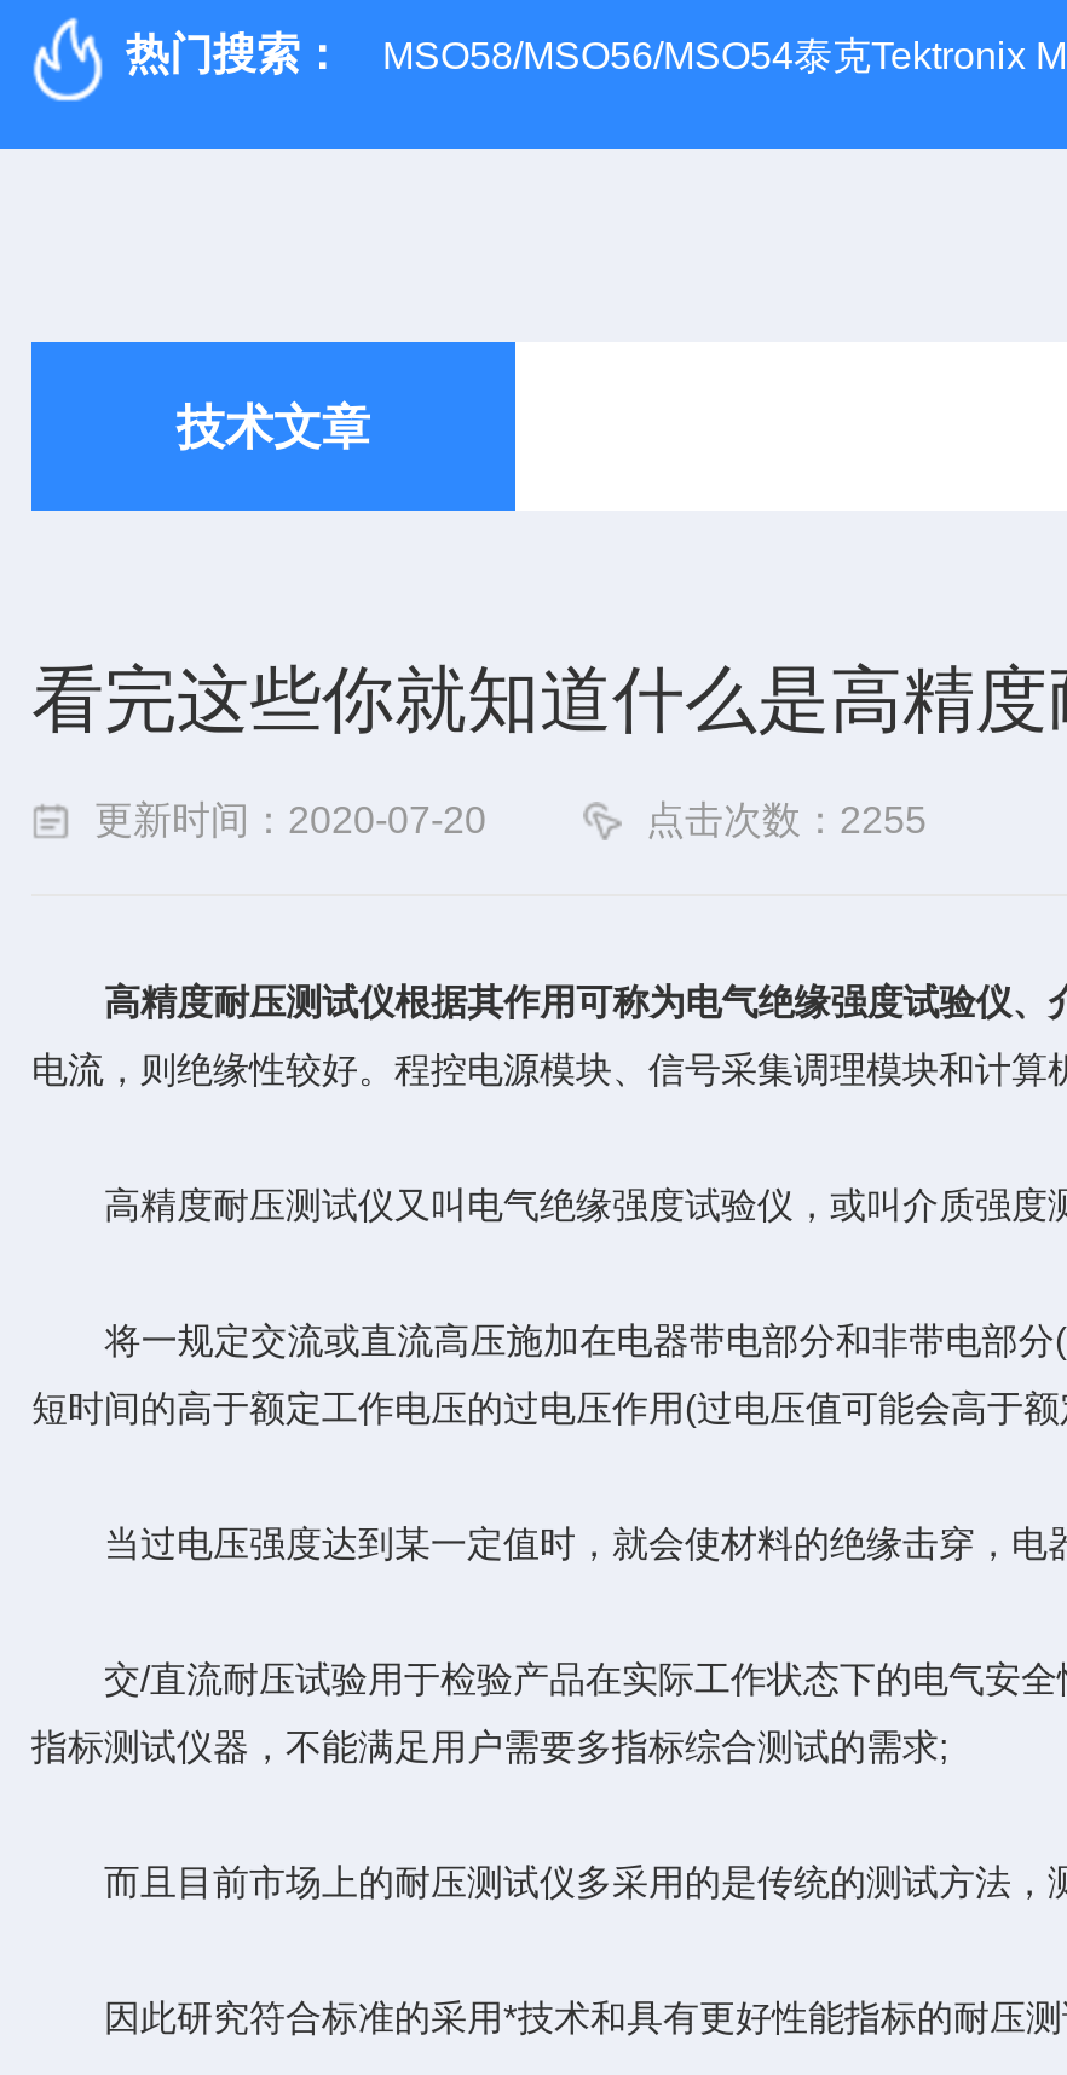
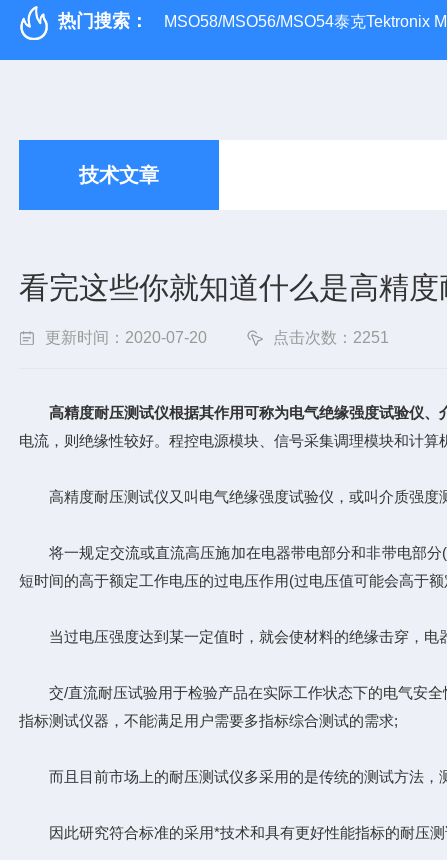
[646,799,927,840] 点击次数：2255 -> [273,329,389,346] 点击次数：2251

